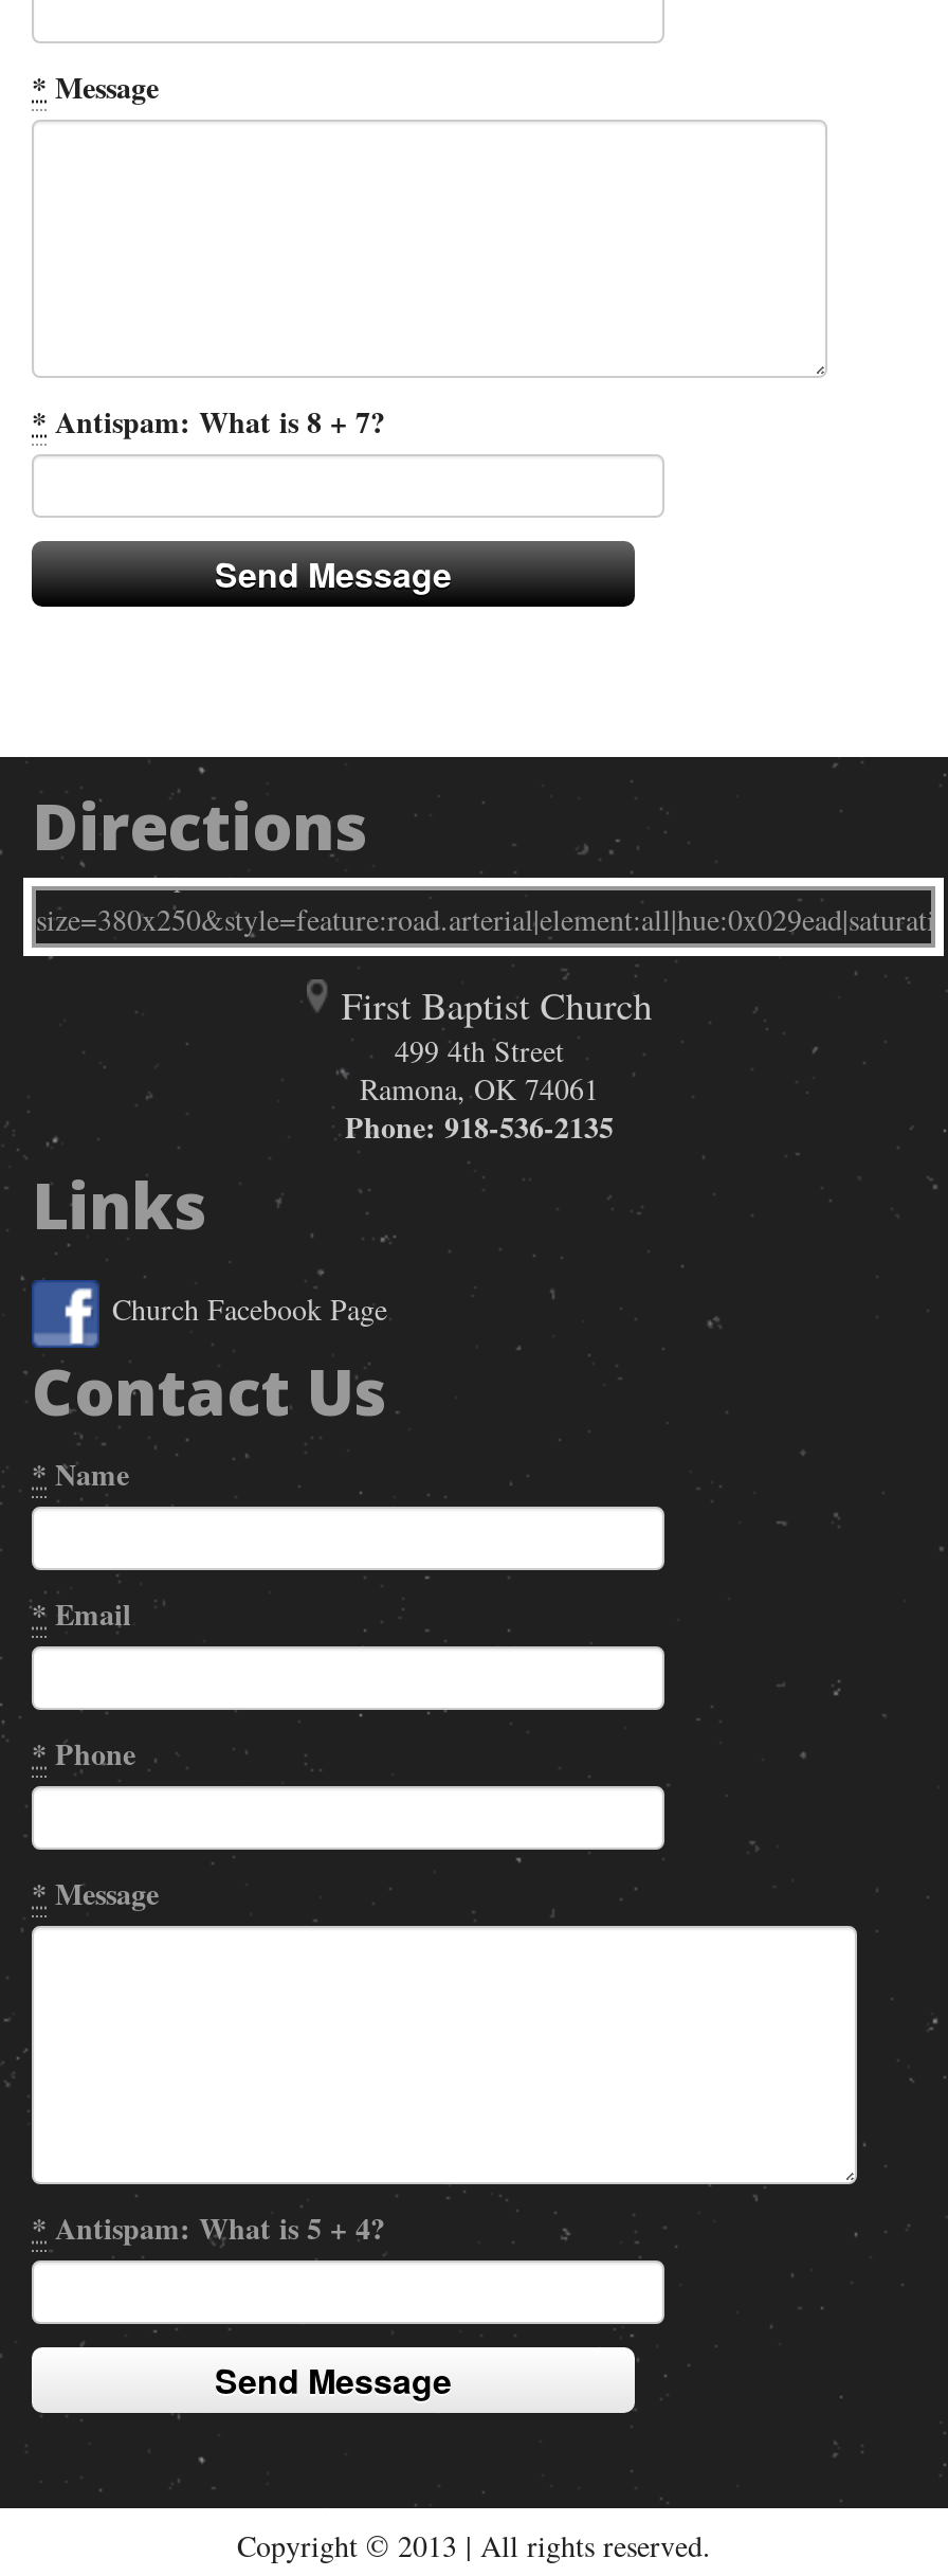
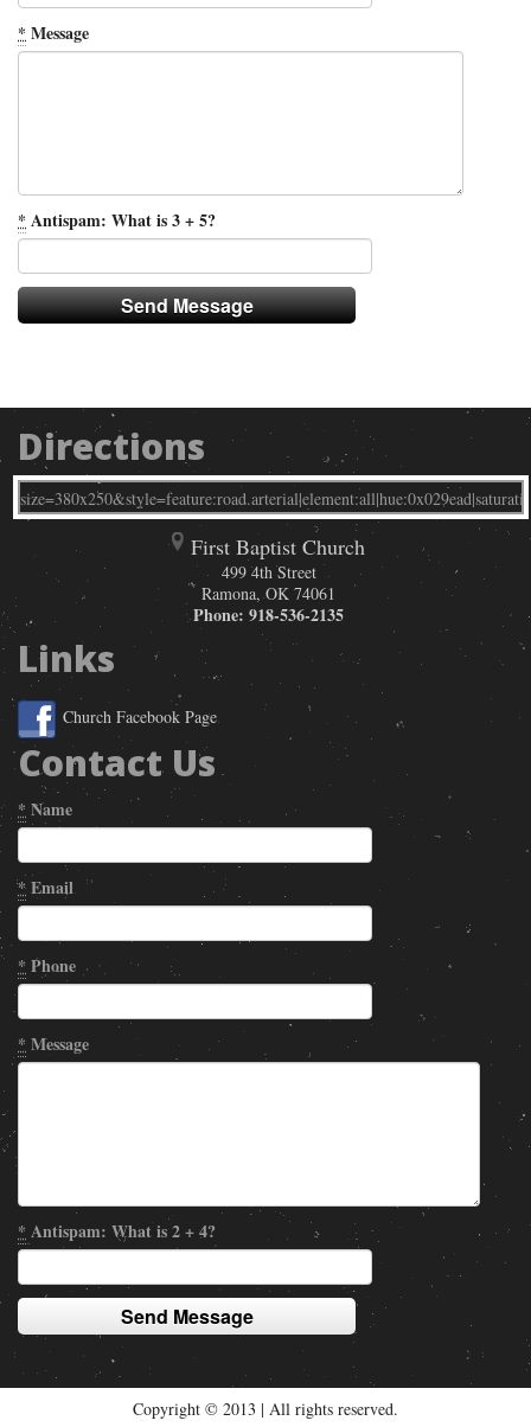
[32,400,385,444] * Antispam: What is 8 + 7? -> [18,208,216,233] * Antispam: What is 3 + 5?
[32,2205,385,2249] * Antispam: What is 5 + 4? -> [18,1218,216,1243] * Antispam: What is 2 + 4?

